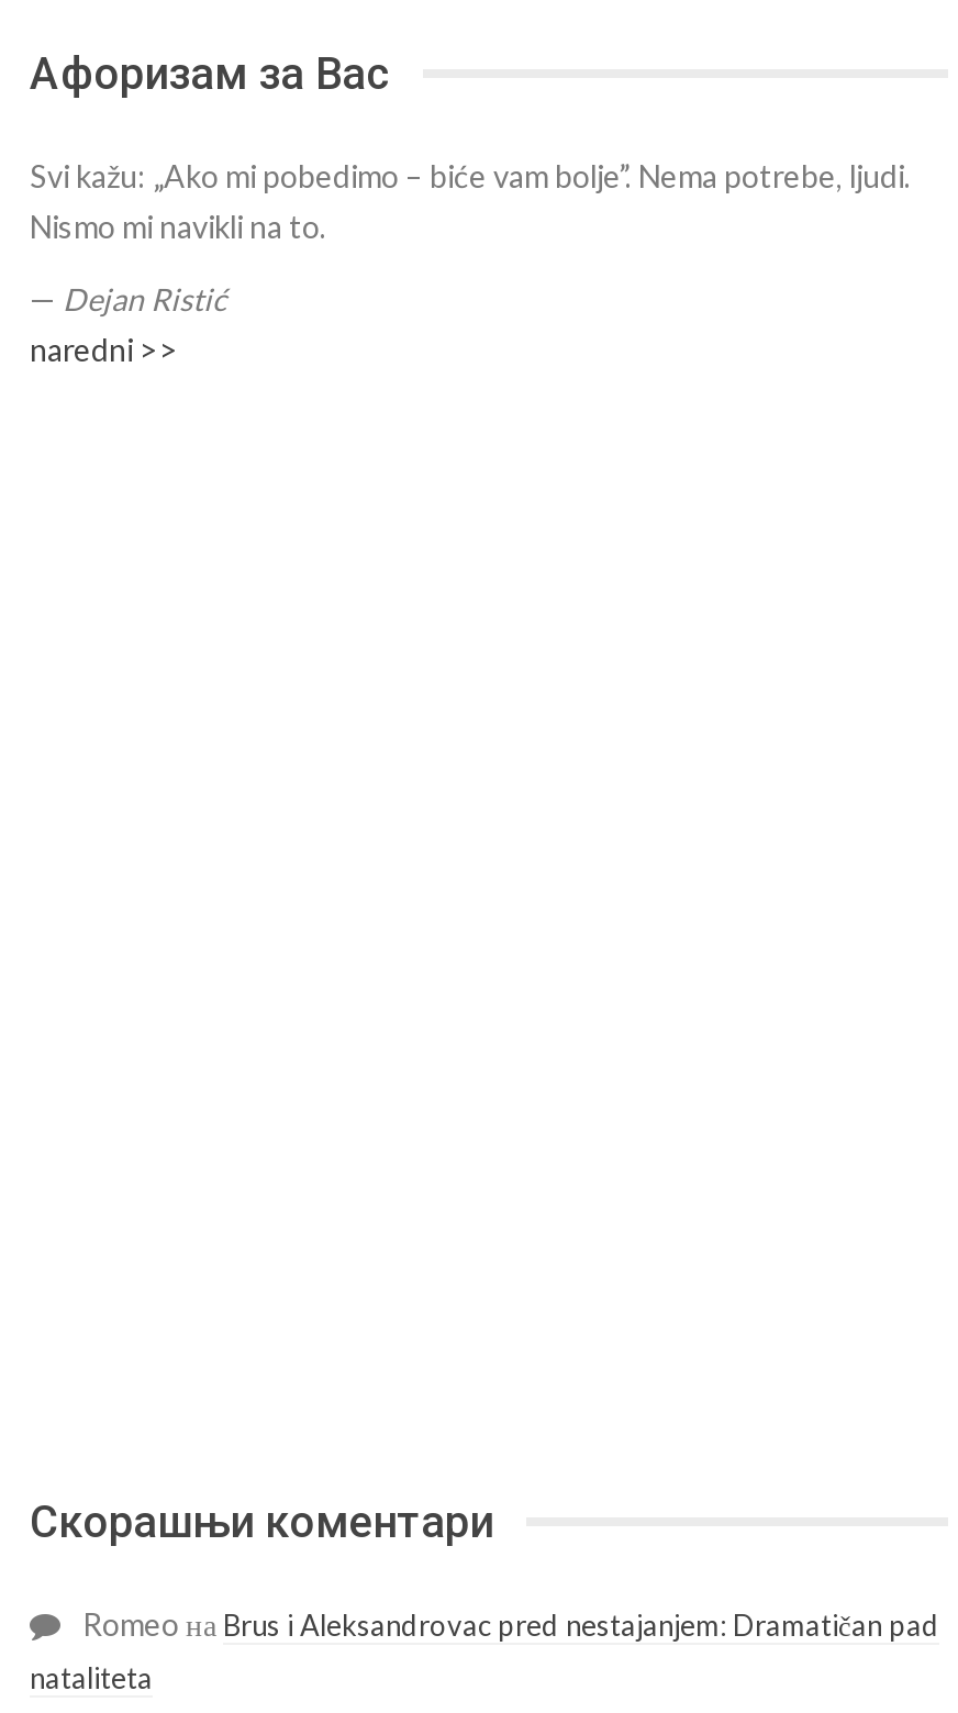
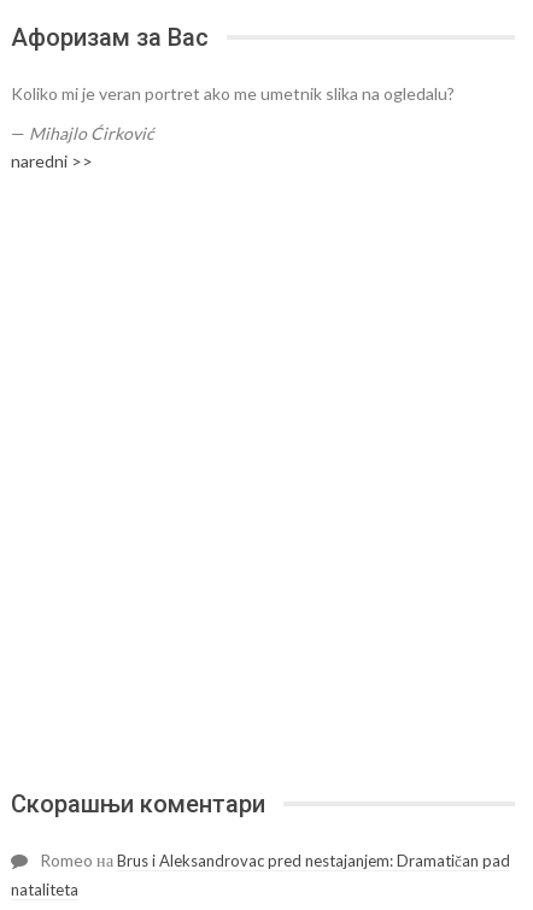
[30,157,911,245] Svi kažu: „Ako mi pobedimo – biće vam bolje”. Nema potrebe, ljudi. | Nismo mi navikli na to. -> [11,84,455,104] Koliko mi je veran portret ako me umetnik slika na ogledalu?
[30,280,227,317] — Dejan Ristić -> [11,123,154,144] — Mihajlo Ćirković

